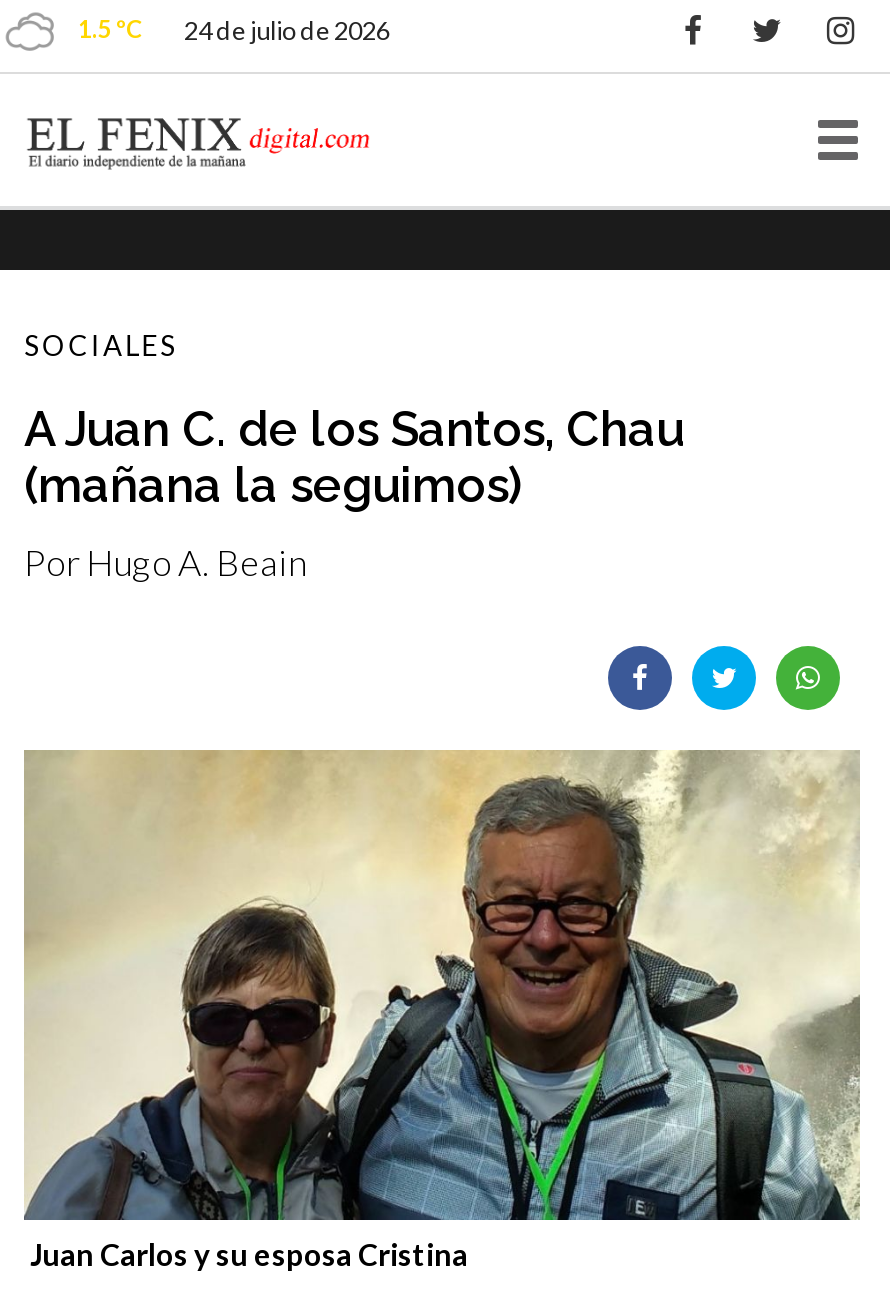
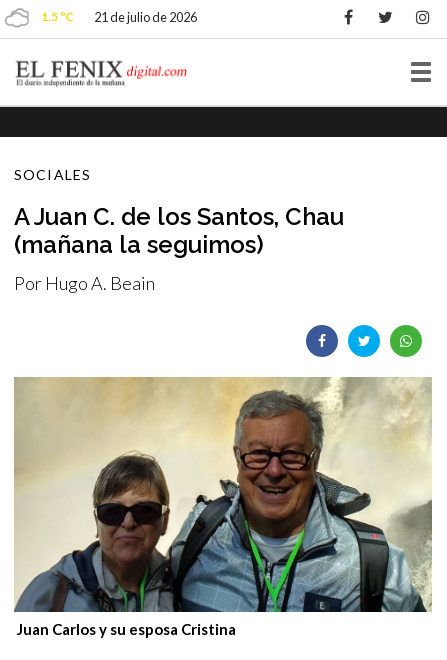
[78,14,390,46] 1.5 ºC 24 de julio de 2026 -> [41,9,197,25] 1.5 ºC 21 de julio de 2026

